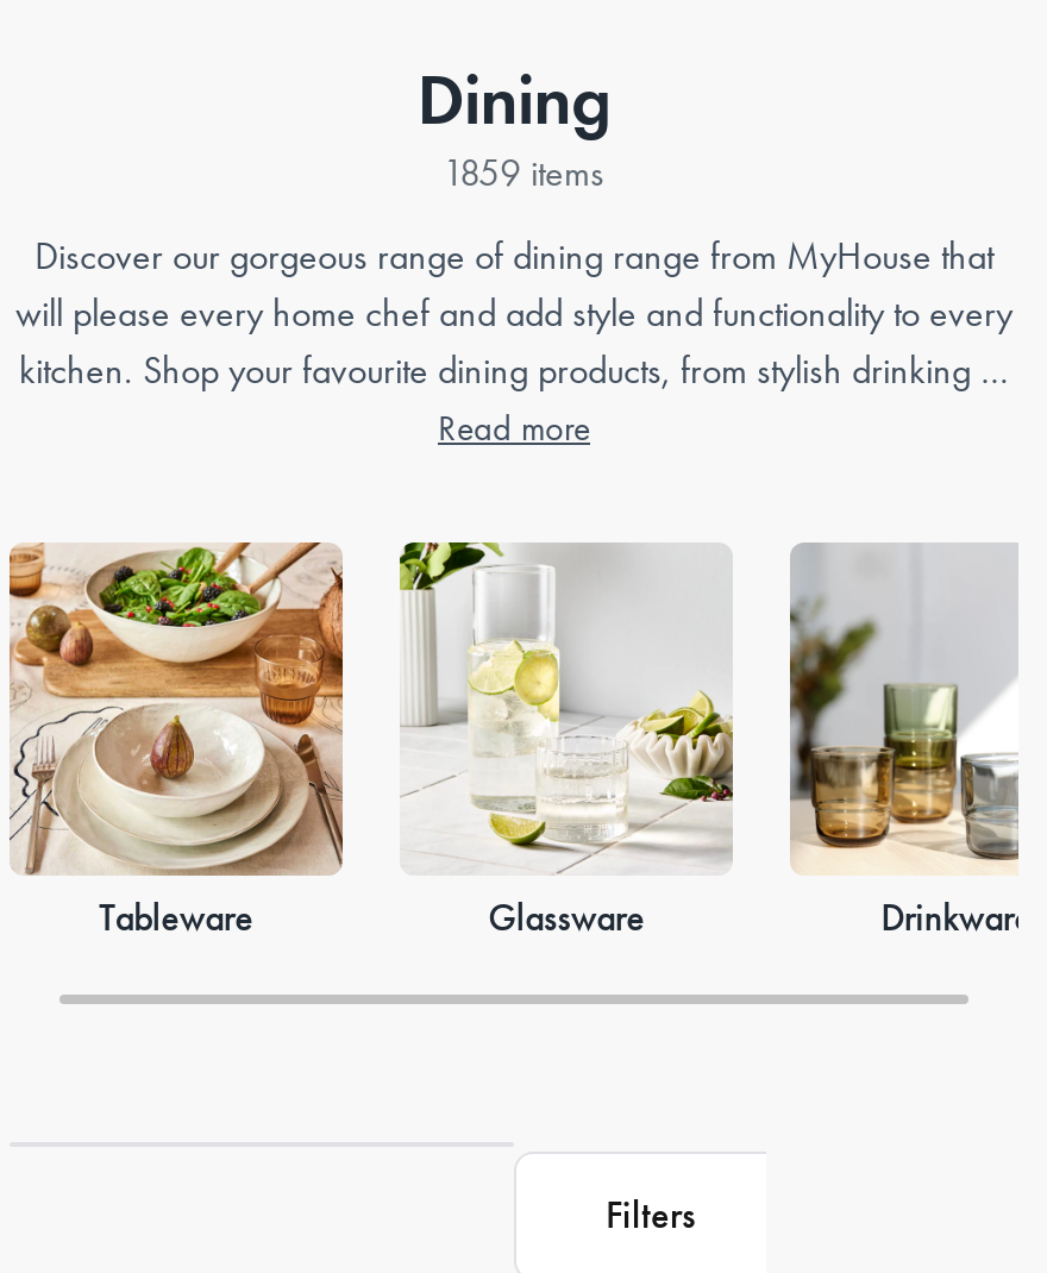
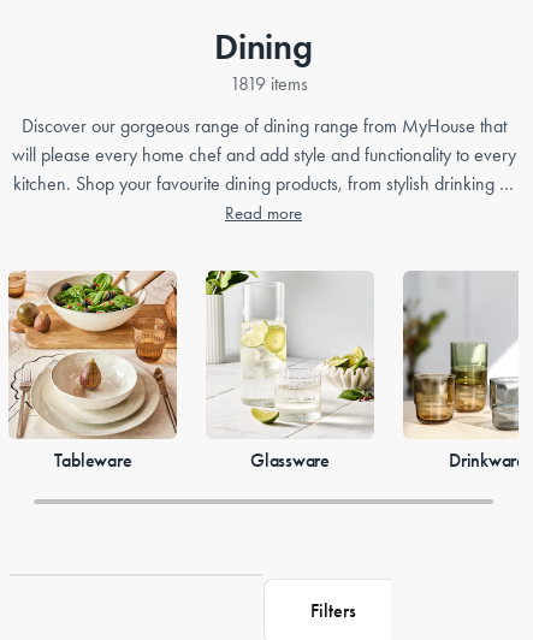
[443,149,604,195] 1859 items -> [229,72,307,95] 1819 items

